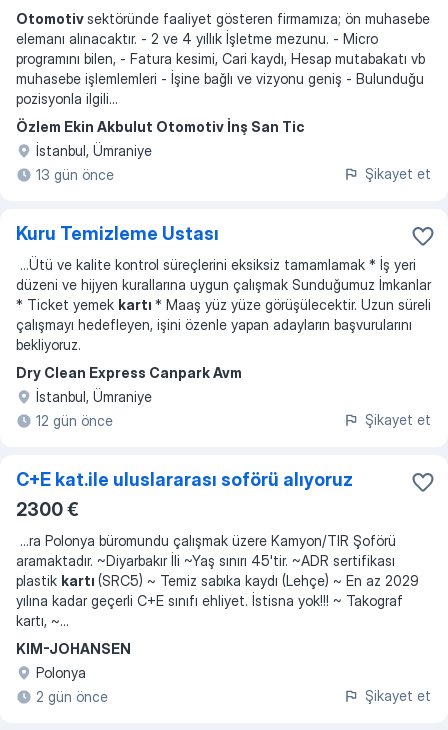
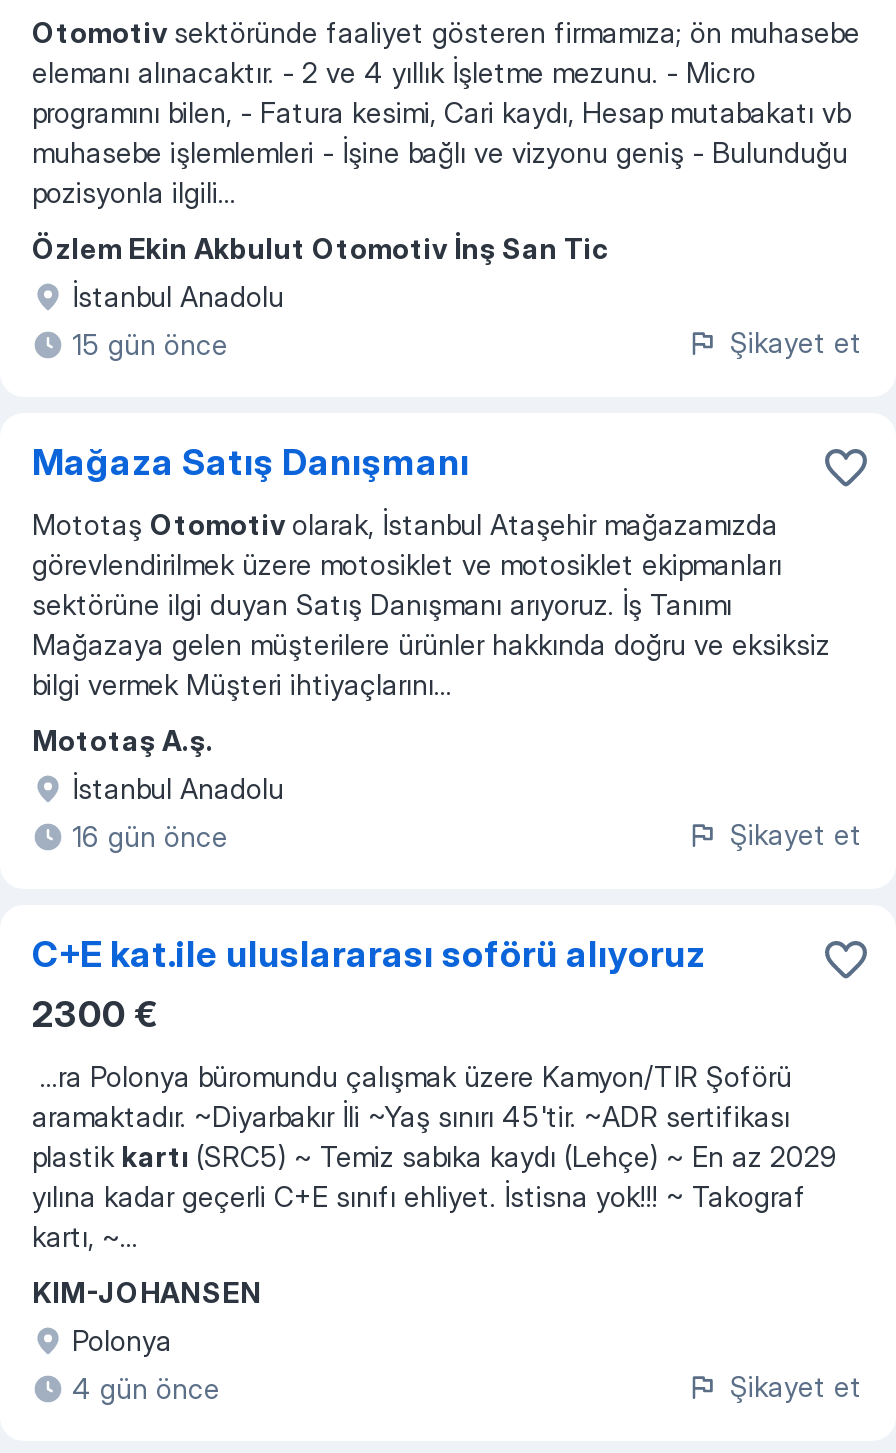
[36,142,152,183] İstanbul, Ümraniye | 13 gün önce -> [72,279,284,361] İstanbul Anadolu | 15 gün önce
[16,223,219,244] Kuru Temizleme Ustası -> [32,441,470,483] Mağaza Satış Danışmanı
[16,256,431,353] ...Ütü ve kalite kontrol süreçlerini eksiksiz tamamlamak * İş yeri | düzeni ve hijyen kurallarına uygun çalışmak Sunduğumuz İmkanlar | * Ticket yemek kartı * Maaş yüz yüze görüşülecektir. Uzun süreli | çalışmayı hedefleyen, işini özenle yapan adayların başvurularını | bekliyoruz. -> [32,507,830,701] Mototaş Otomotiv olarak, İstanbul Ataşehir mağazamızda | görevlendirilmek üzere motosiklet ve motosiklet ekipmanları | sektörüne ilgi duyan Satış Danışmanı arıyoruz. İş Tanımı | Mağazaya gelen müşterilere ürünler hakkında doğru ve eksiksiz | bilgi vermek Müşteri ihtiyaçlarını...
[16,364,242,429] Dry Clean Express Canpark Avm | İstanbul, Ümraniye | 12 gün önce -> [32,723,284,853] Mototaş A.ş. | İstanbul Anadolu | 16 gün önce
[36,688,108,705] 2 gün önce -> [72,1371,220,1405] 4 gün önce

